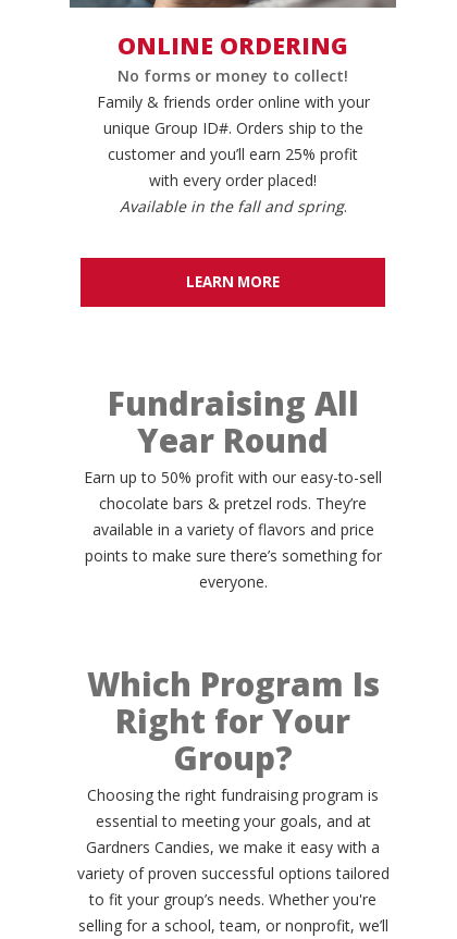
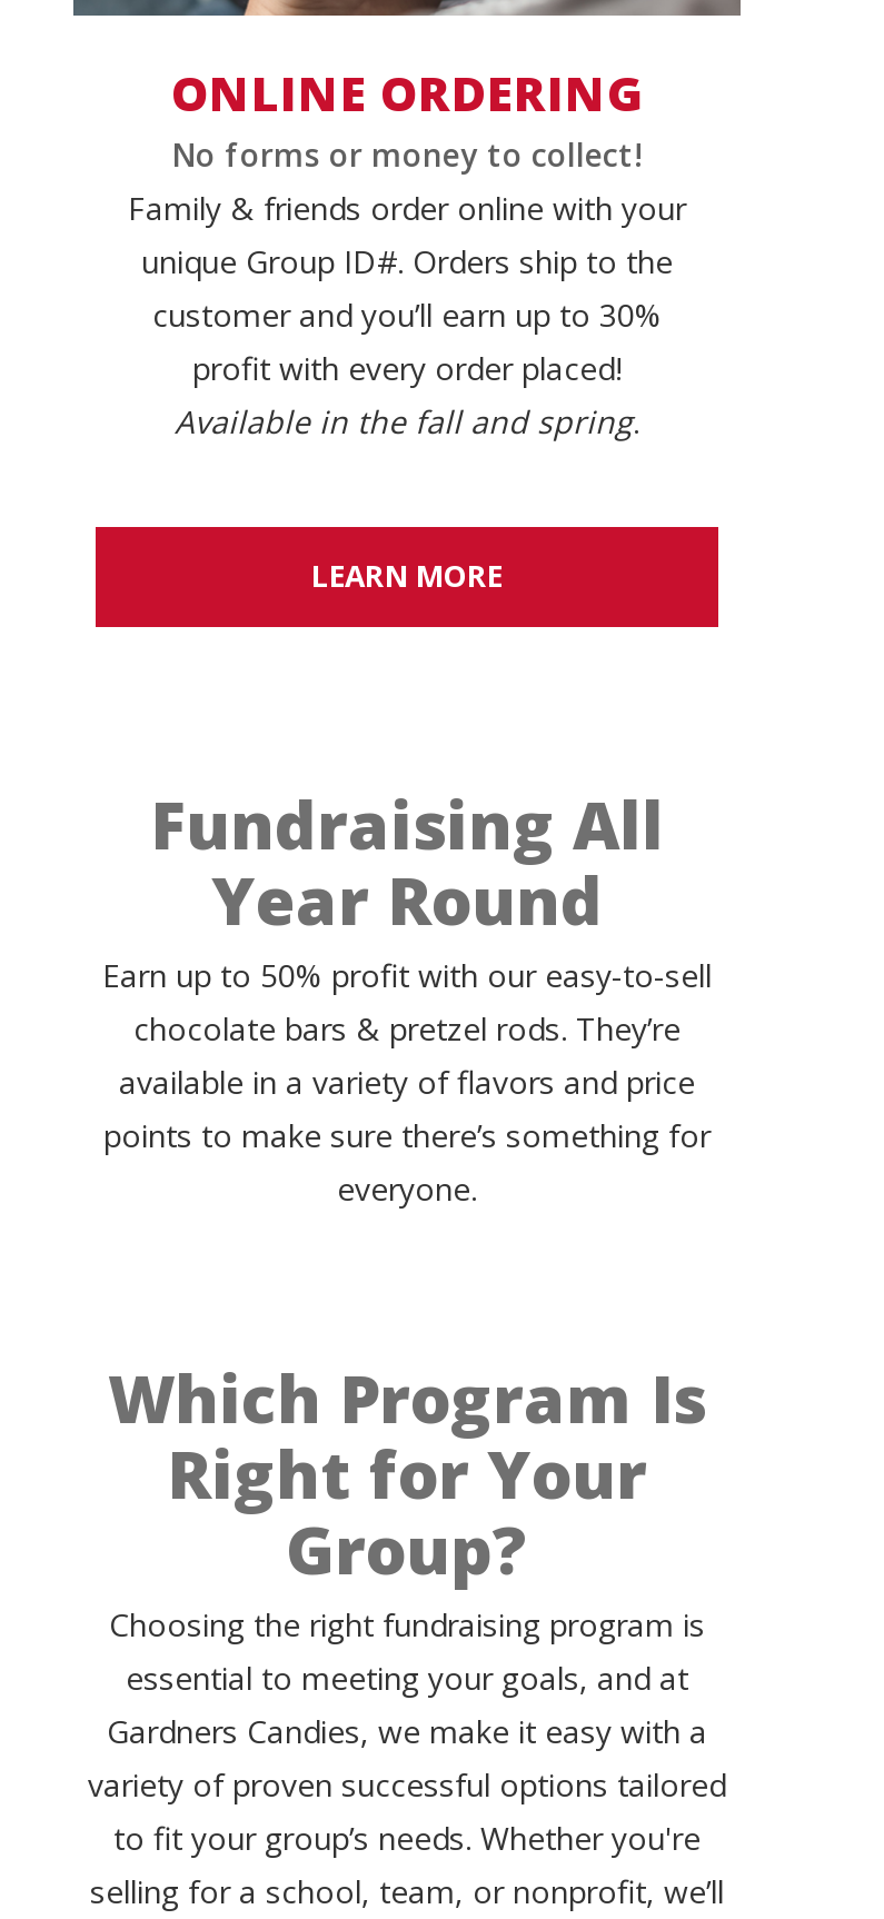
[108,144,358,190] customer and you’ll earn 25% profit | with every order placed! -> [152,294,662,389] customer and you’ll earn up to 30% | profit with every order placed!

